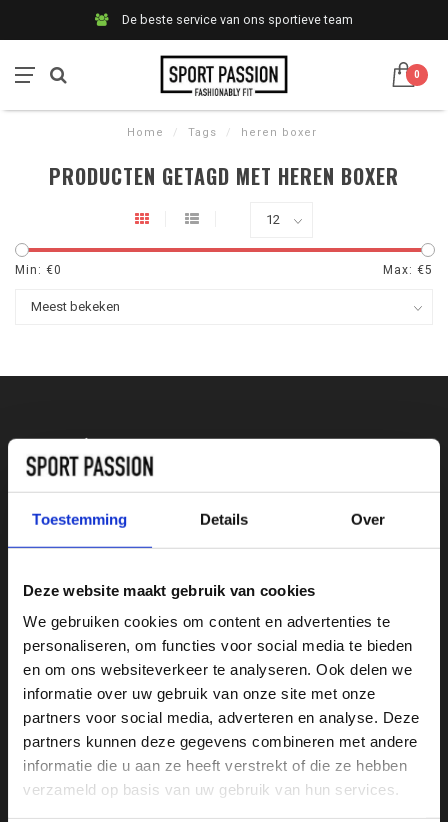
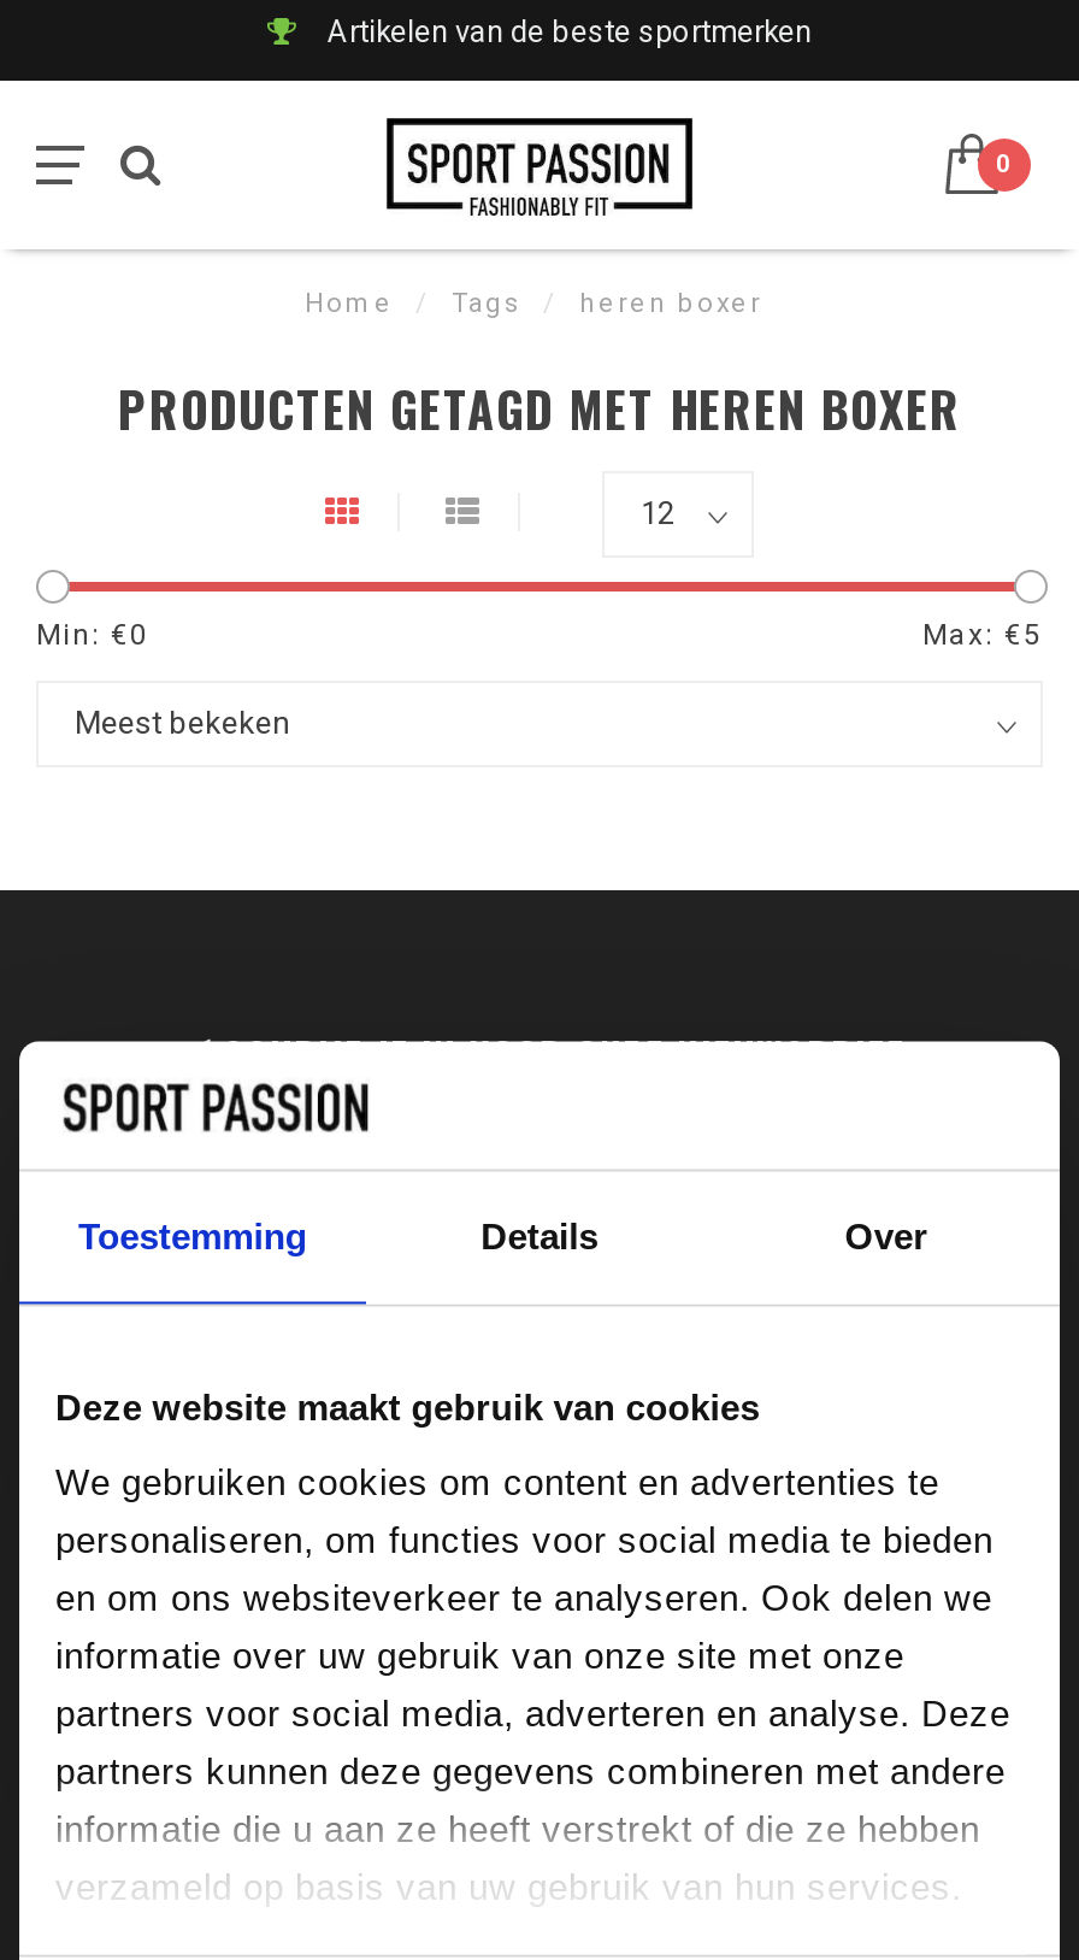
[119,12,353,27] De beste service van ons sportieve team -> [320,13,812,49] Artikelen van de beste sportmerken

